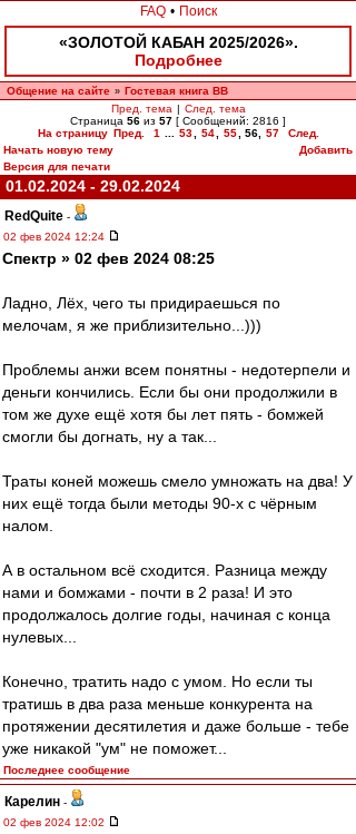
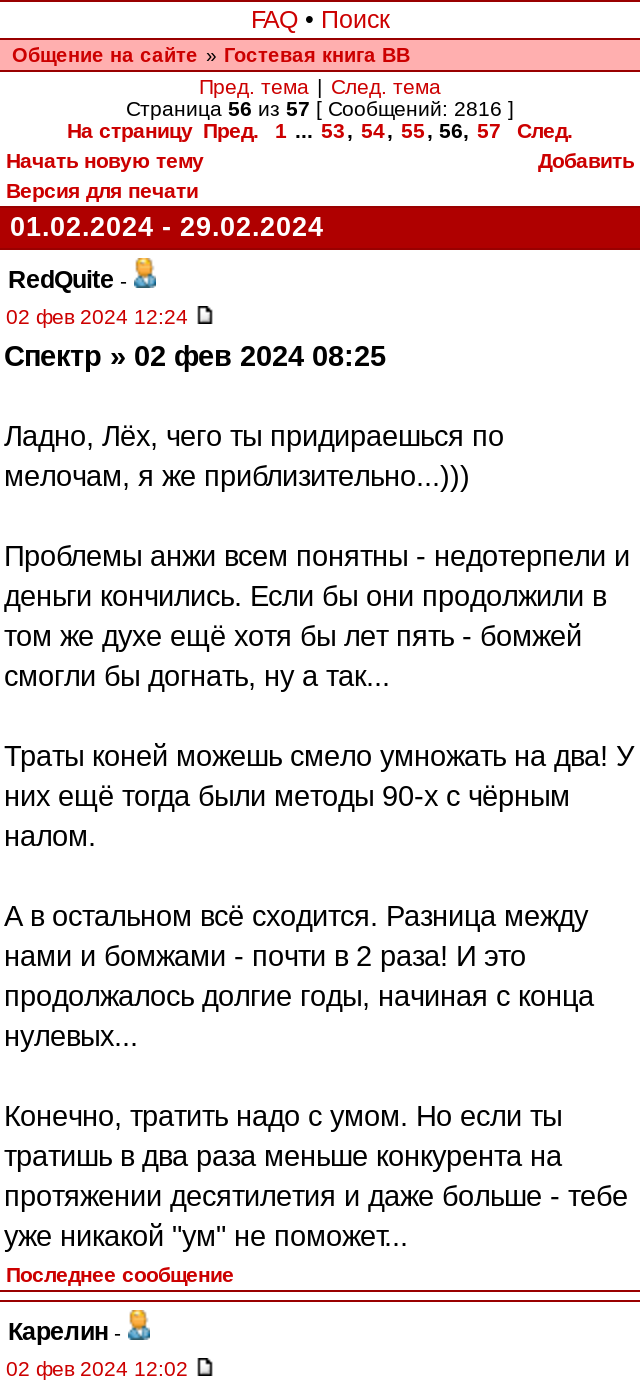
[58,33,298,69] «ЗОЛОТОЙ КАБАН 2025/2026». | Подробнее -> none

